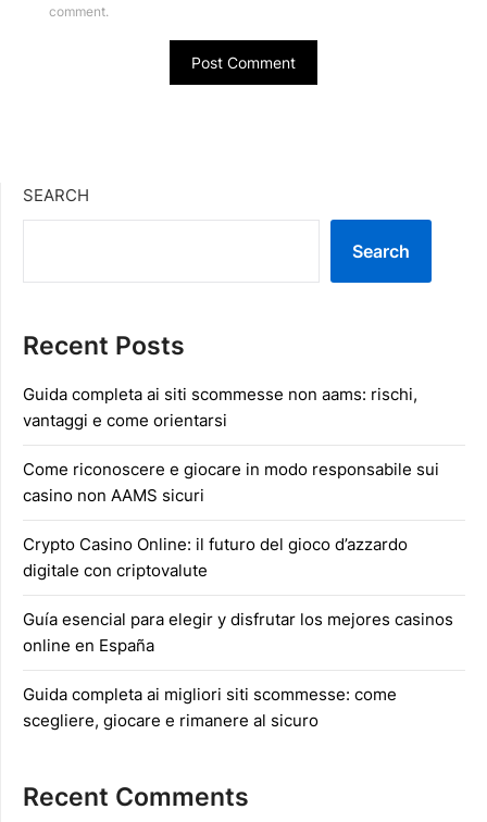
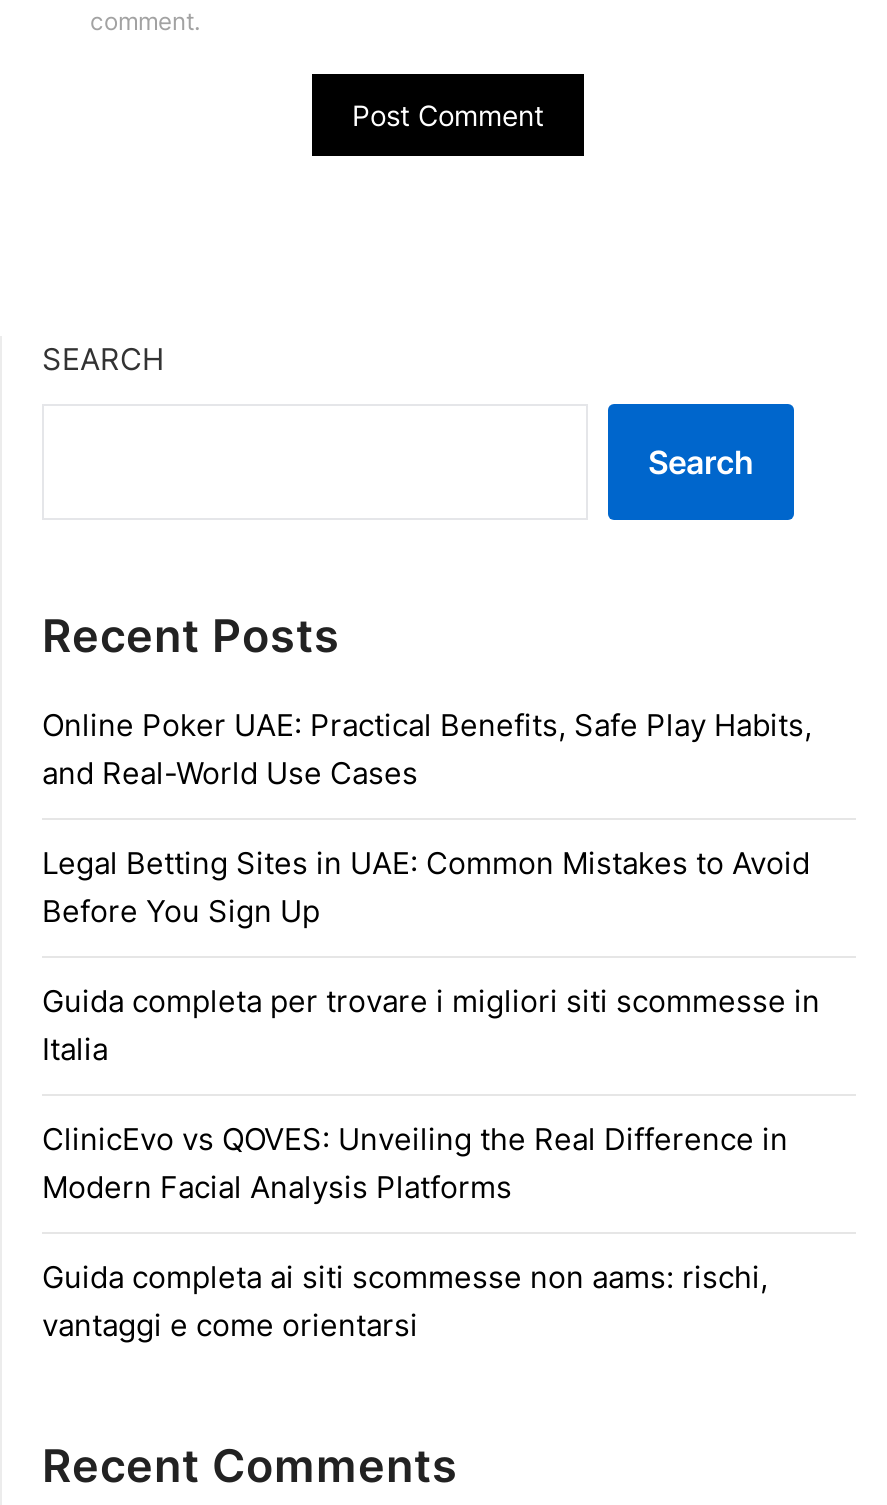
none -> [42,706,820,1206] Online Poker UAE: Practical Benefits, Safe Play Habits, | and Real-World Use Cases | Legal Betting Sites in UAE: Common Mistakes to Avoid | Before You Sign Up | Guida completa per trovare i migliori siti scommesse in | Italia | ClinicEvo vs QOVES: Unveiling the Real Difference in | Modern Facial Analysis Platforms
moved [23,384,417,431] -> [42,1258,768,1344]: Guida completa ai siti scommesse non aams: rischi, | vantaggi e come orientarsi
[23,459,453,731] Come riconoscere e giocare in modo responsabile sui | casino non AAMS sicuri | Crypto Casino Online: il futuro del gioco d’azzardo | digitale con criptovalute | Guía esencial para elegir y disfrutar los mejores casinos | online en España | Guida completa ai migliori siti scommesse: come | scegliere, giocare e rimanere al sicuro -> none

